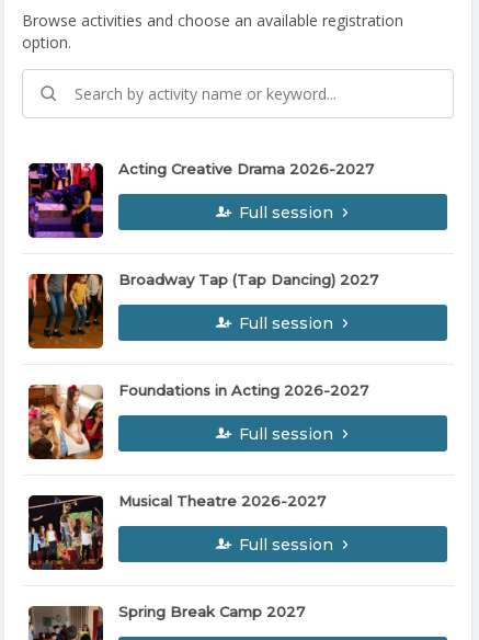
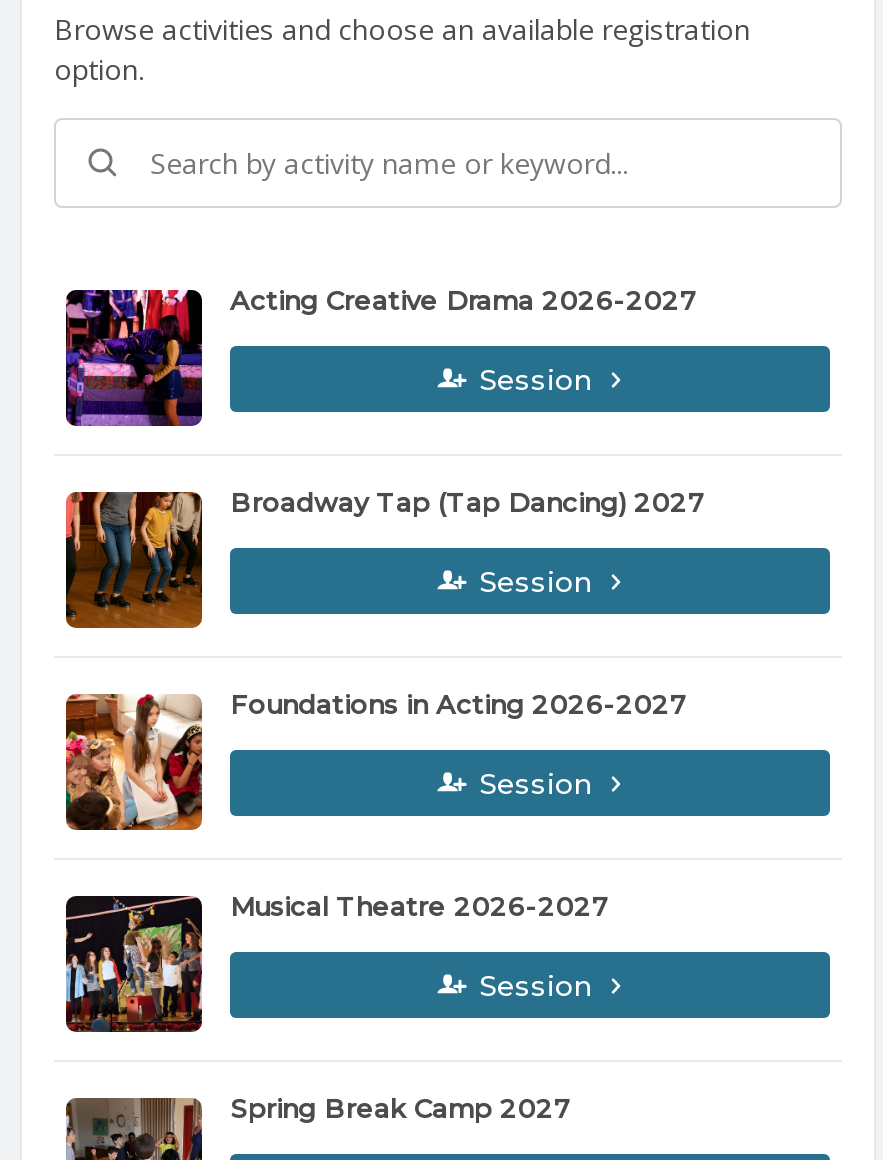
[239,203,333,222] Full session -> [479,362,593,398] Session
[239,313,333,333] Full session -> [479,564,593,600] Session
[239,424,333,444] Full session -> [479,766,593,802] Session
[239,535,333,554] Full session -> [479,968,593,1004] Session

